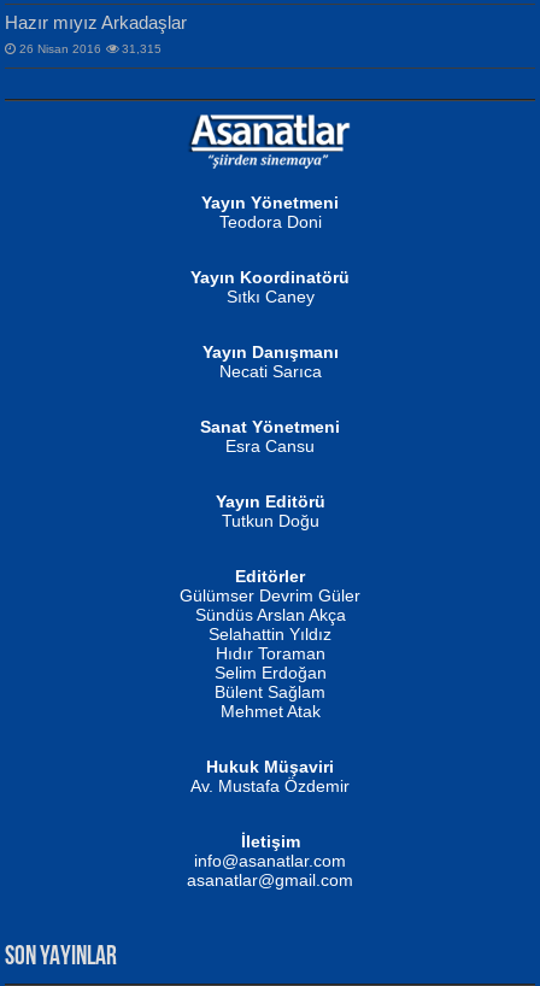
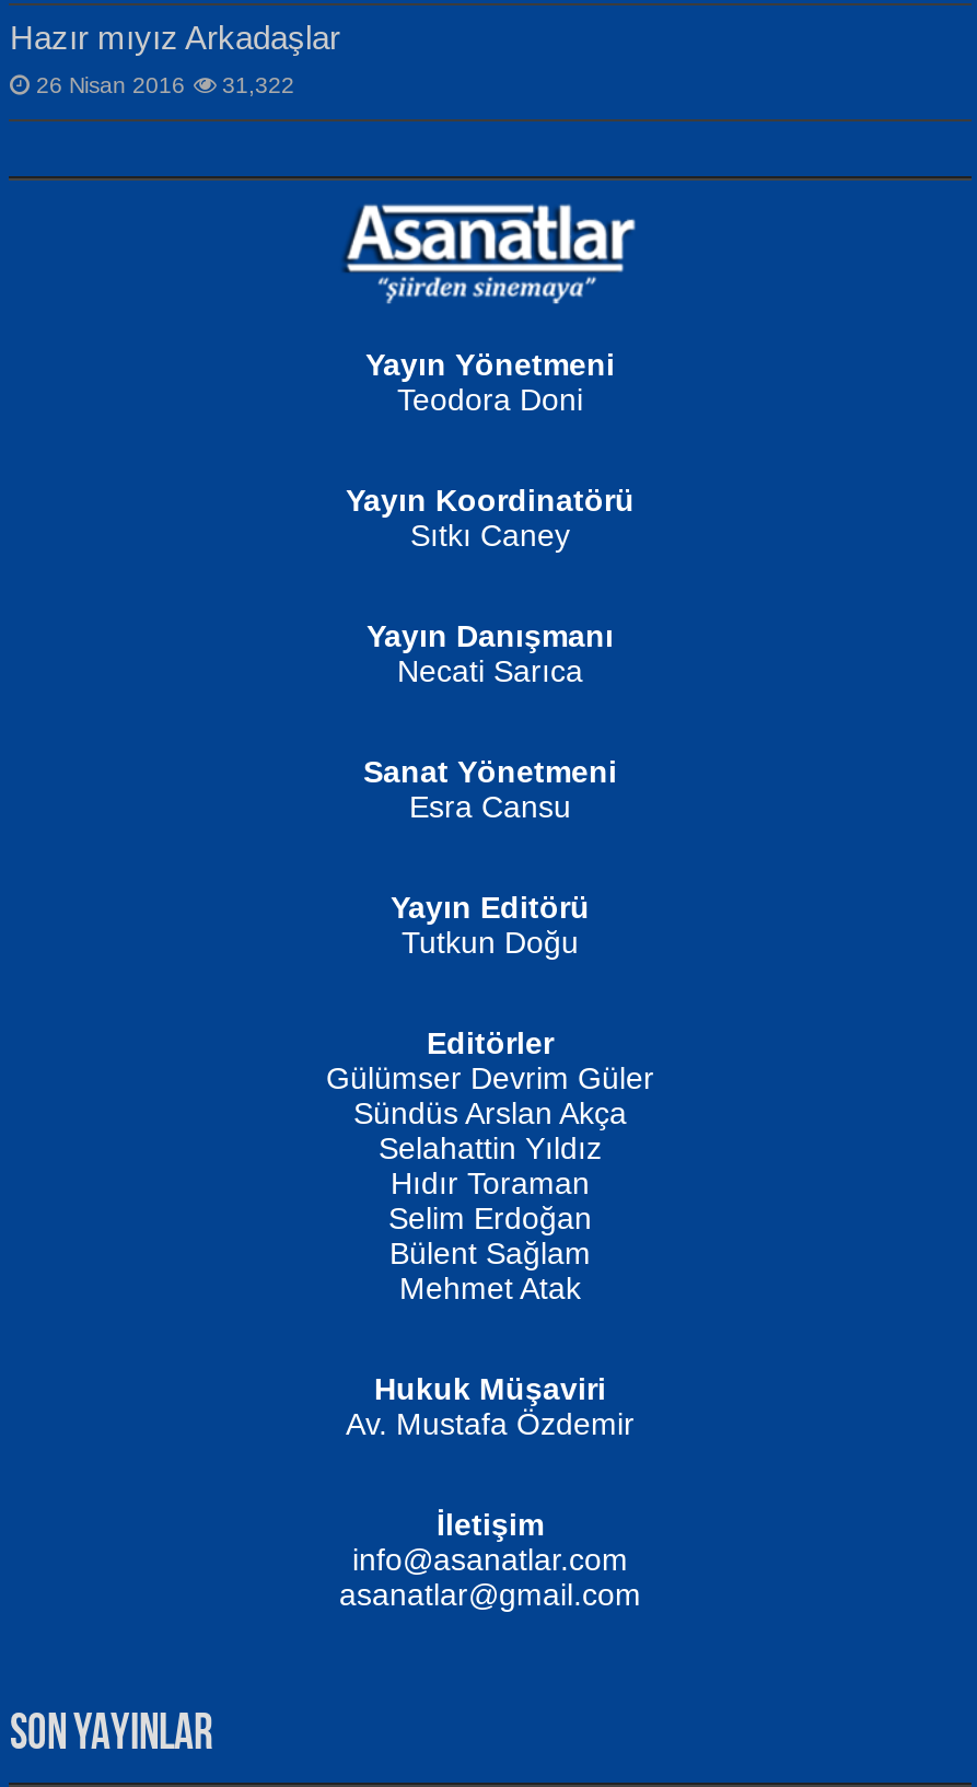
[20,42,162,55] 26 Nisan 2016 31,315 -> [36,73,294,97] 26 Nisan 2016 31,322

